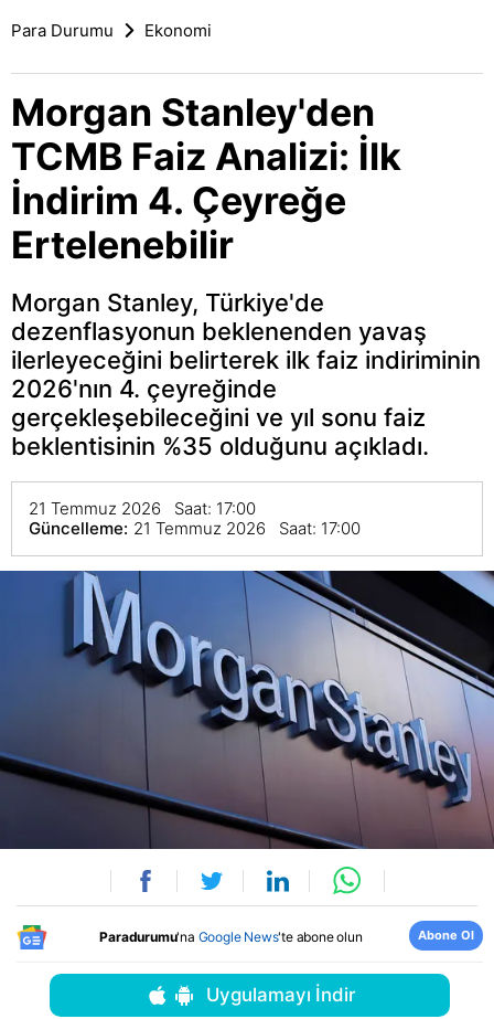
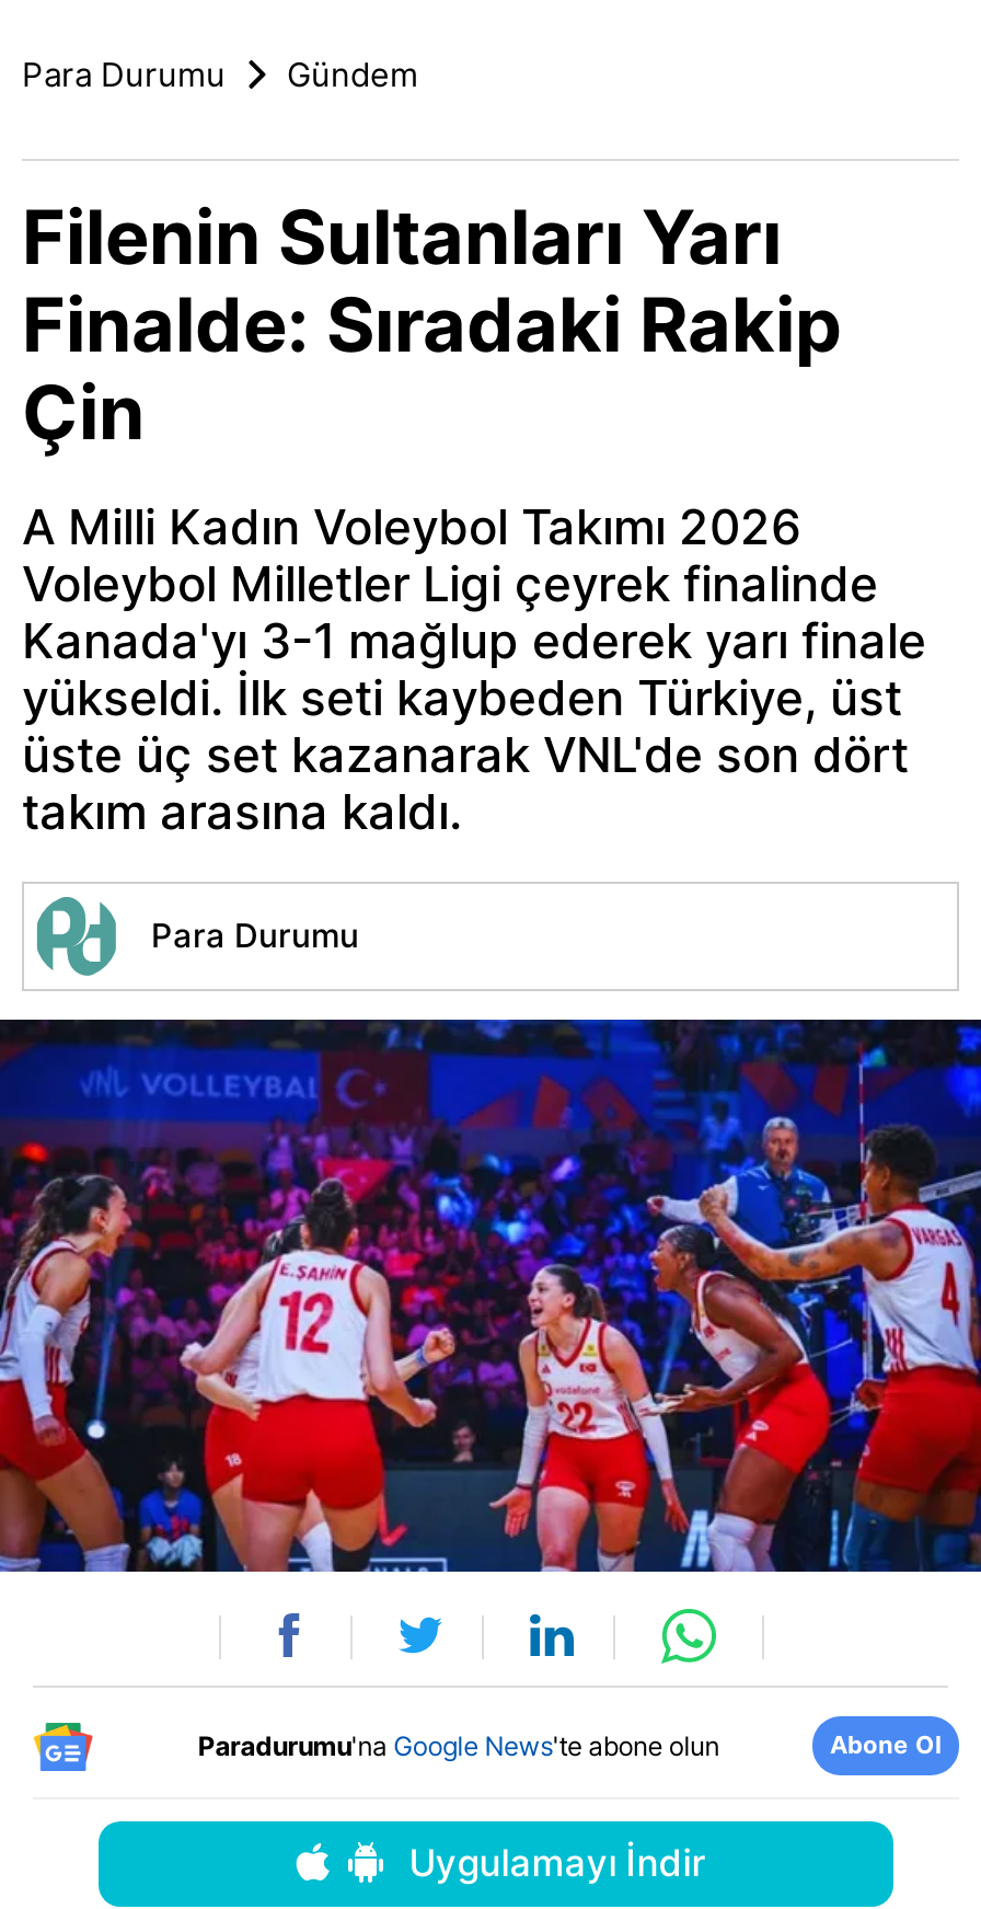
[144,20,212,41] Ekonomi -> [287,55,418,97] Gündem
[11,90,401,267] Morgan Stanley'den | TCMB Faiz Analizi: İlk | İndirim 4. Çeyreğe | Ertelenebilir -> [22,193,843,458] Filenin Sultanları Yarı | Finalde: Sıradaki Rakip | Çin
[11,288,481,460] Morgan Stanley, Türkiye'de | dezenflasyonun beklenenden yavaş | ilerleyeceğini belirterek ilk faiz indiriminin | 2026'nın 4. çeyreğinde | gerçekleşebileceğini ve yıl sonu faiz | beklentisinin %35 olduğunu açıkladı. -> [22,499,926,841] A Milli Kadın Voleybol Takımı 2026 | Voleybol Milletler Ligi çeyrek finalinde | Kanada'yı 3-1 mağlup ederek yarı finale | yükseldi. İlk seti kaybeden Türkiye, üst | üste üç set kazanarak VNL'de son dört | takım arasına kaldı.
[29,497,361,538] 21 Temmuz 2026 Saat: 17:00 | Güncelleme: 21 Temmuz 2026 Saat: 17:00 -> [151,915,359,956] Para Durumu
[3,570,491,850] [image] -> [7,1016,974,1575] [image]

